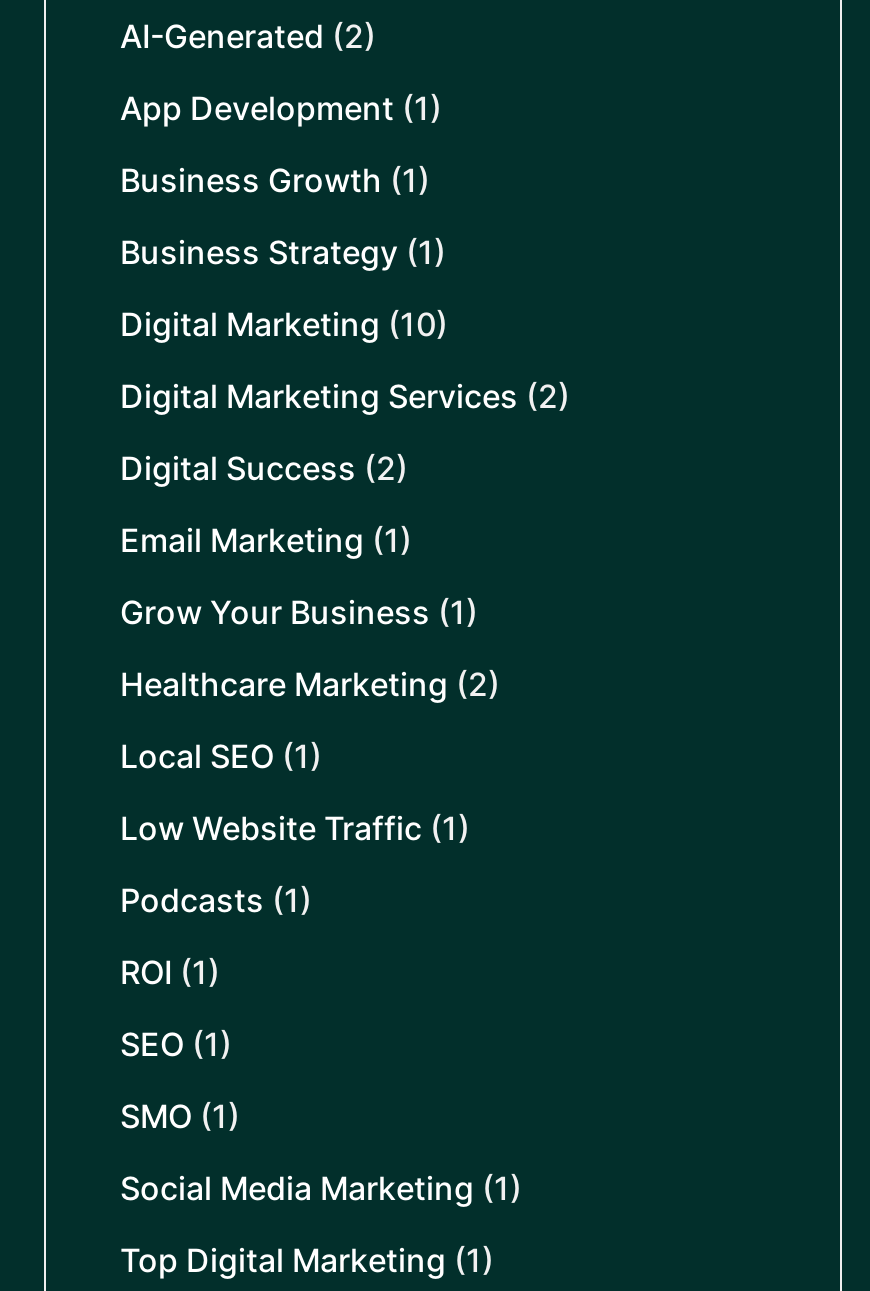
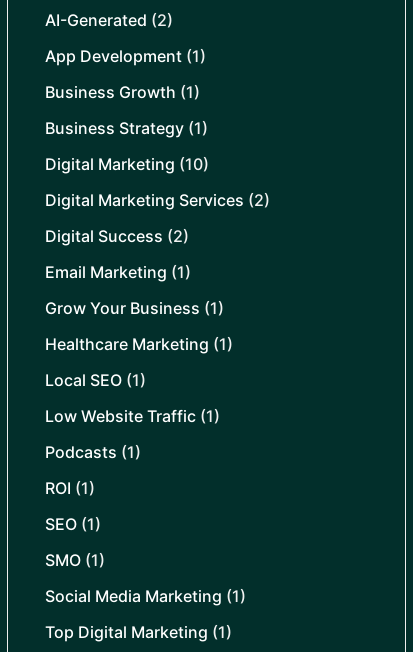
[120,663,500,703] Healthcare Marketing (2) -> [45,333,233,353] Healthcare Marketing (1)

